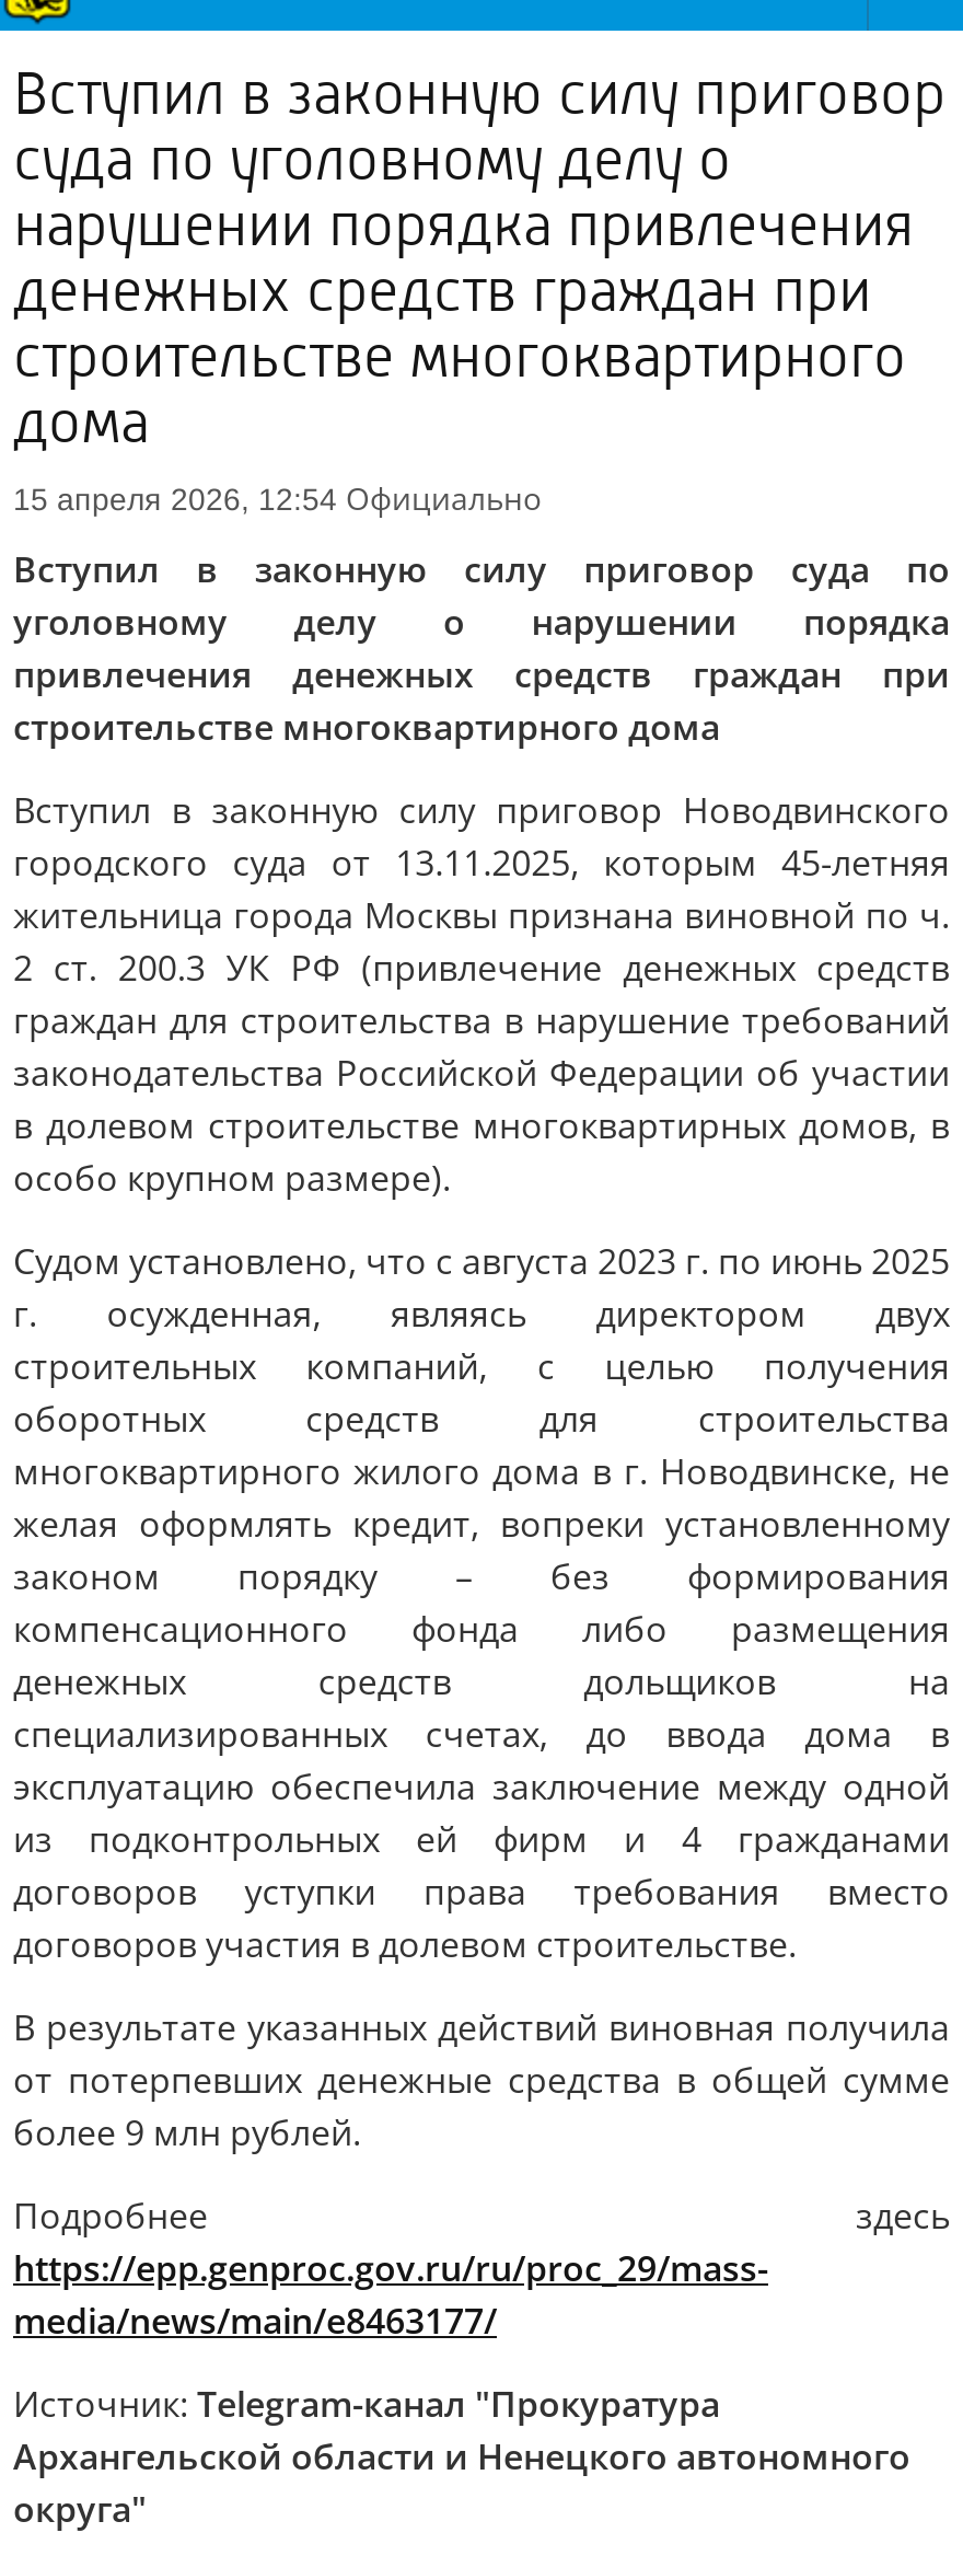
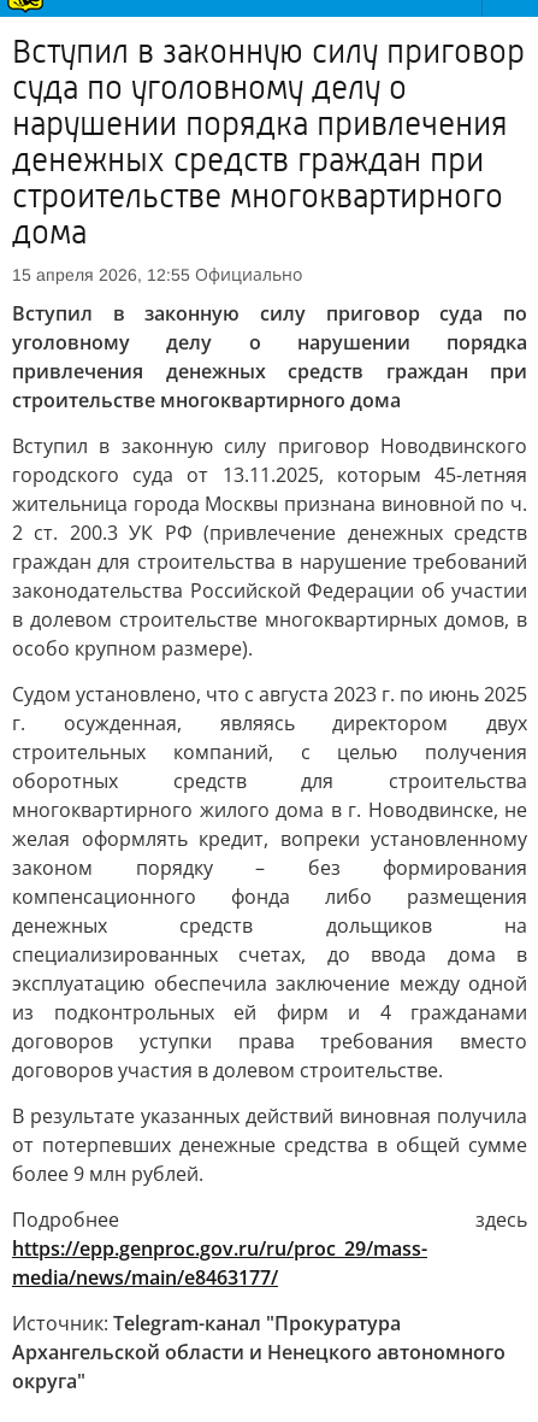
[13,477,541,519] 15 апреля 2026, 12:54 Официально -> [12,263,302,286] 15 апреля 2026, 12:55 Официально

